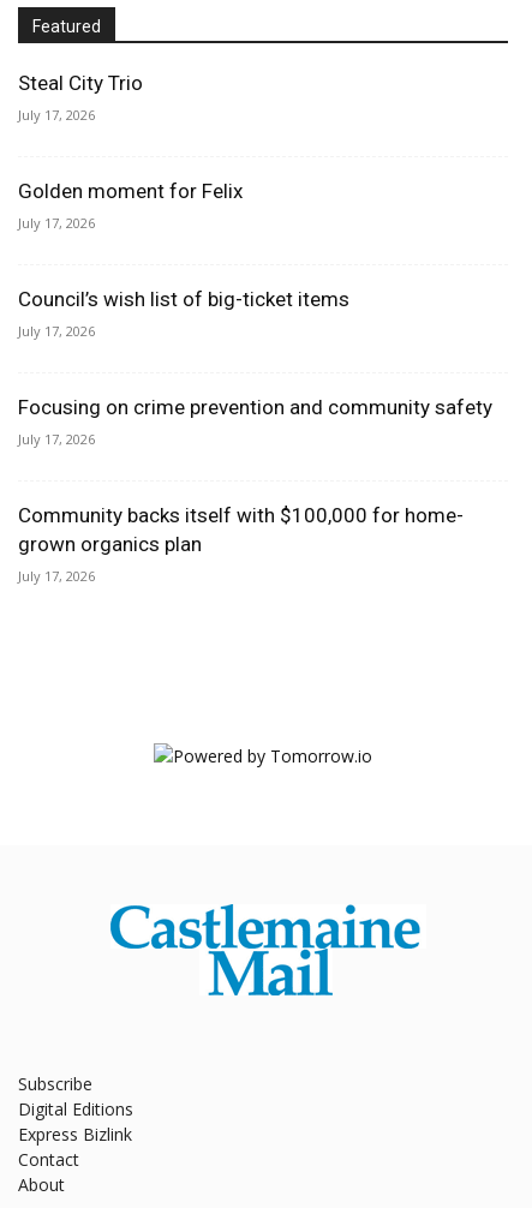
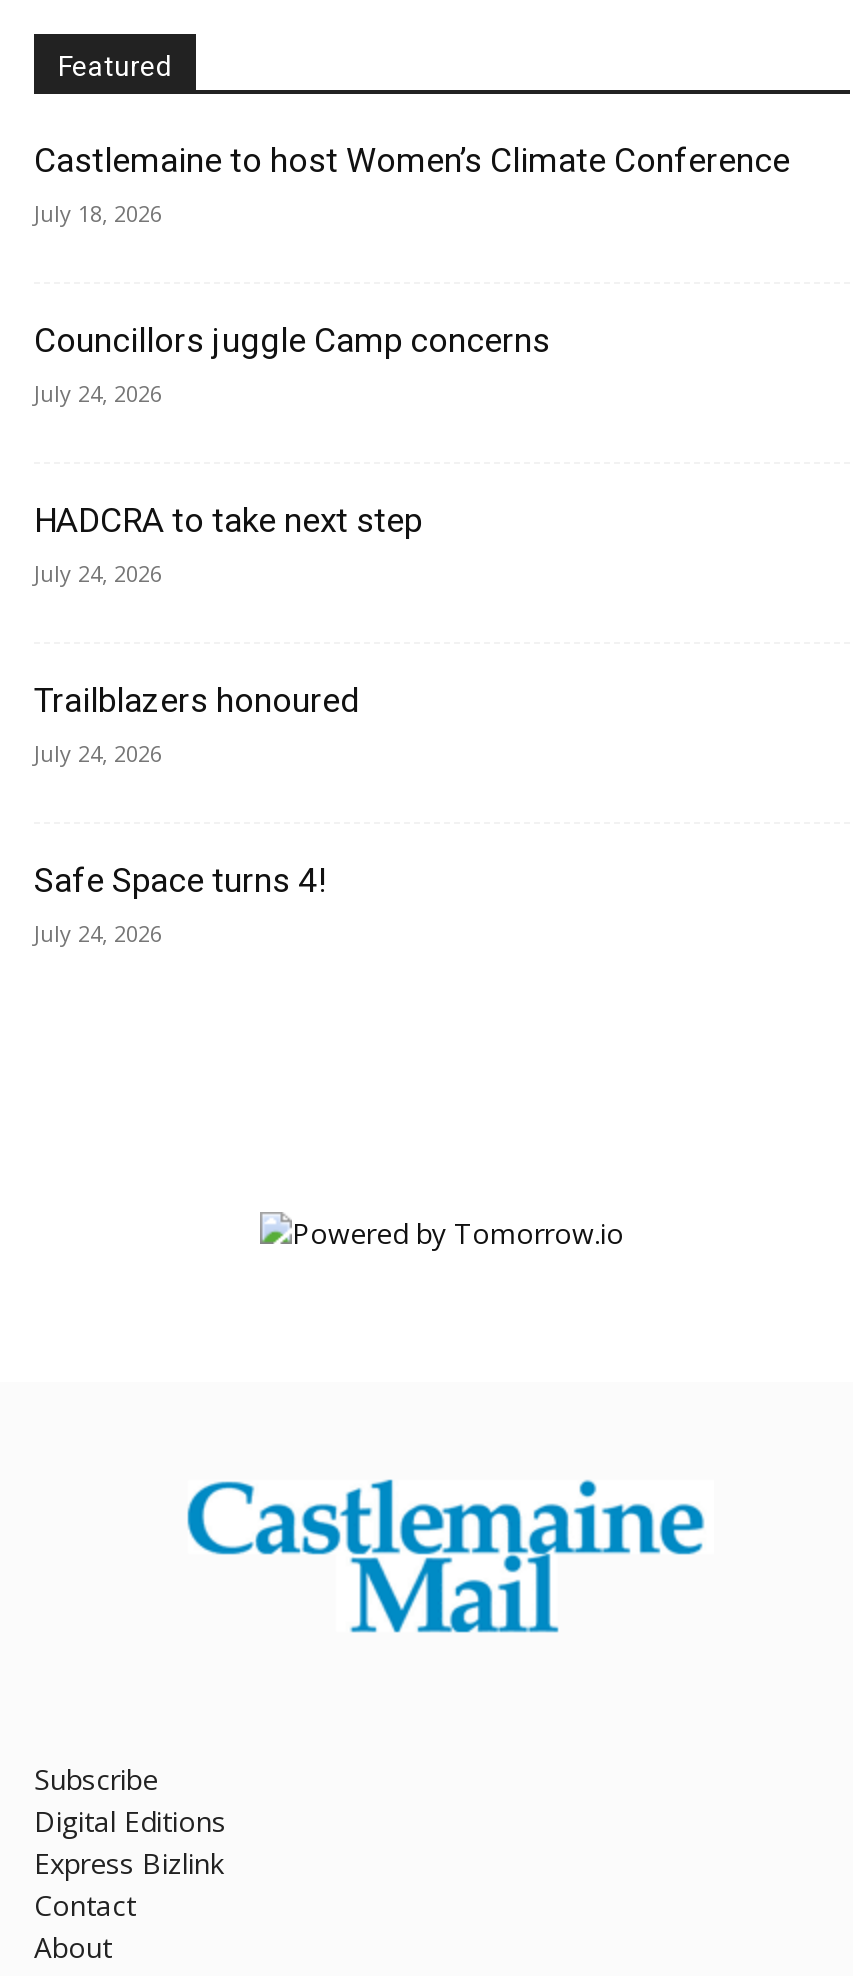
[18,71,143,124] Steal City Trio | July 17, 2026 -> [34,141,790,229] Castlemaine to host Women’s Climate Conference | July 18, 2026
[18,180,243,232] Golden moment for Felix | July 17, 2026 -> [34,321,550,409] Councillors juggle Camp concerns | July 24, 2026
[18,288,349,340] Council’s wish list of big-ticket items | July 17, 2026 -> [34,501,422,589] HADCRA to take next step | July 24, 2026
[18,396,492,448] Focusing on crime prevention and community safety | July 17, 2026 -> [34,681,360,769] Trailblazers honoured | July 24, 2026
[18,504,464,585] Community backs itself with $100,000 for home- | grown organics plan | July 17, 2026 -> [34,861,326,949] Safe Space turns 4! | July 24, 2026

